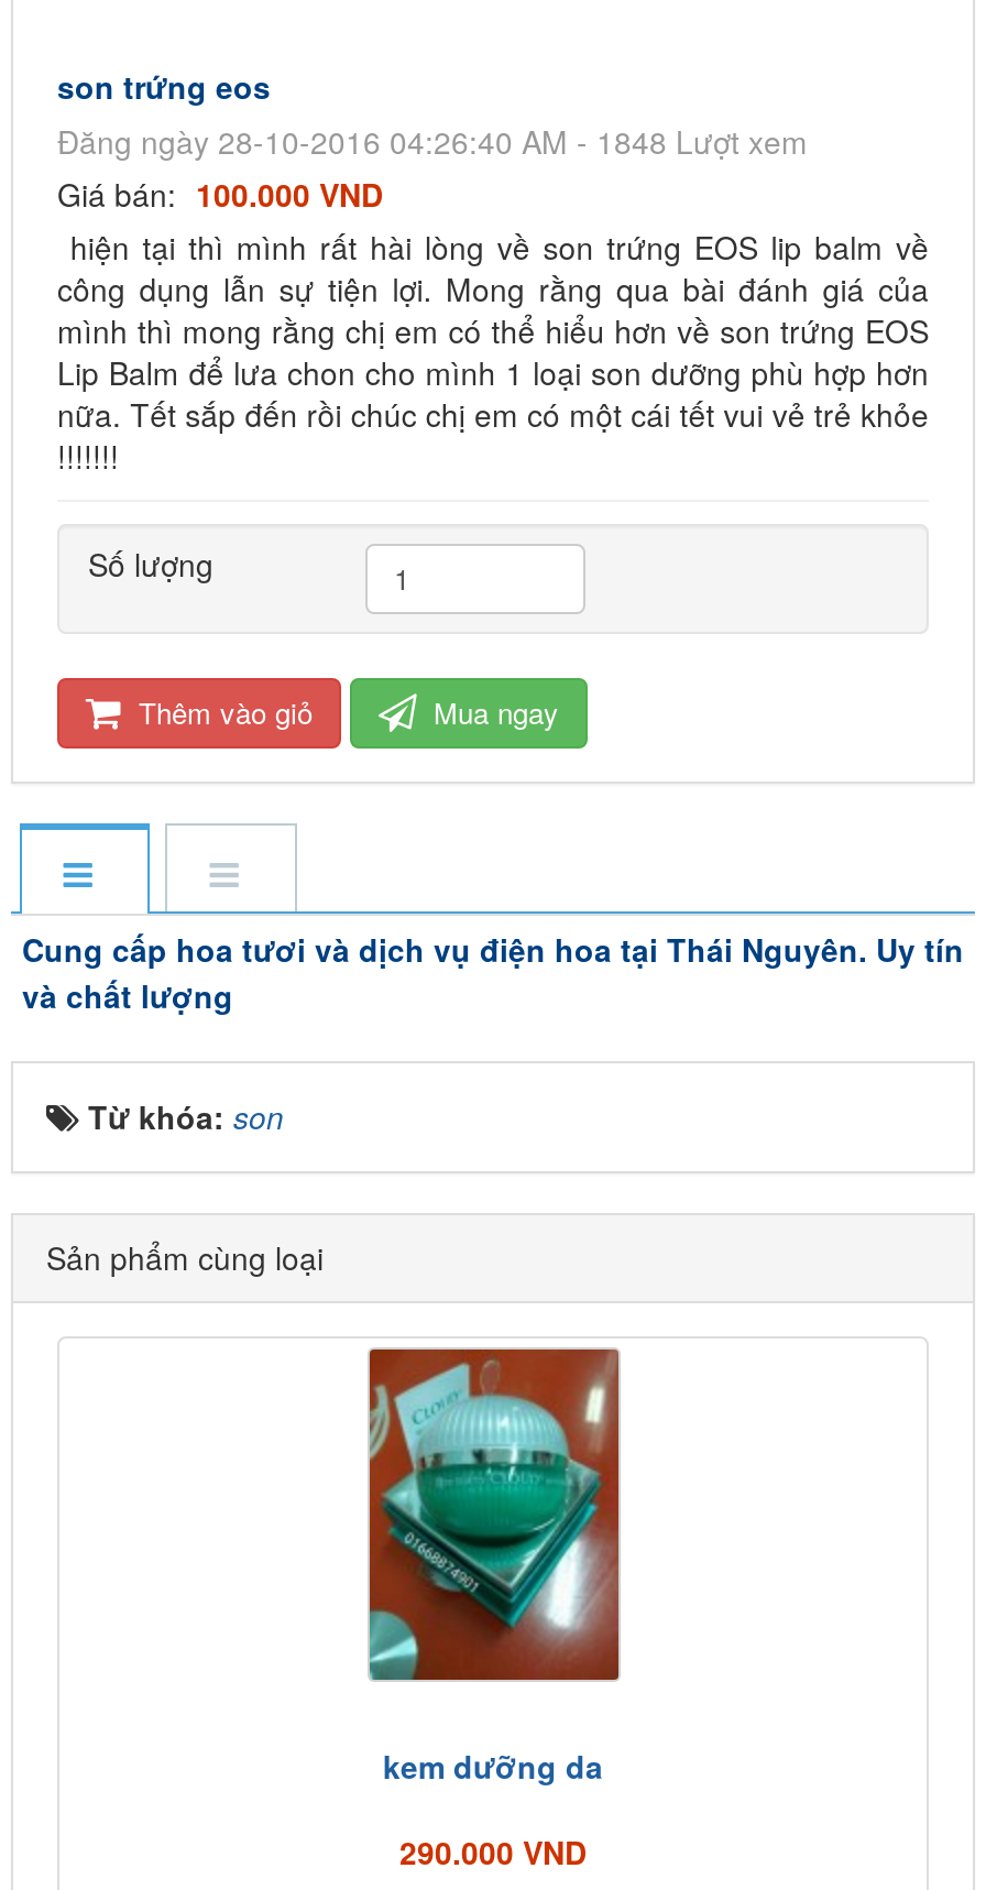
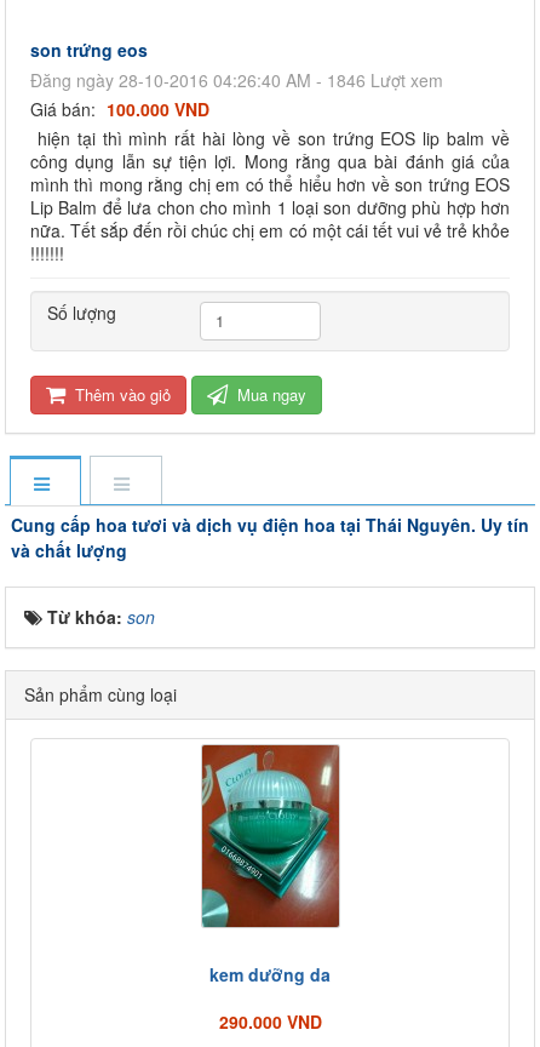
[57,118,808,162] Đăng ngày 28-10-2016 04:26:40 AM - 1848 Lượt xem -> [30,67,443,91] Đăng ngày 28-10-2016 04:26:40 AM - 1846 Lượt xem

